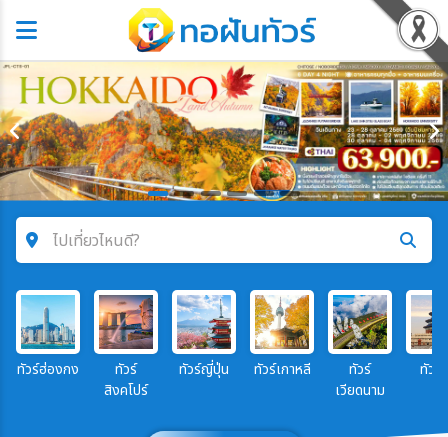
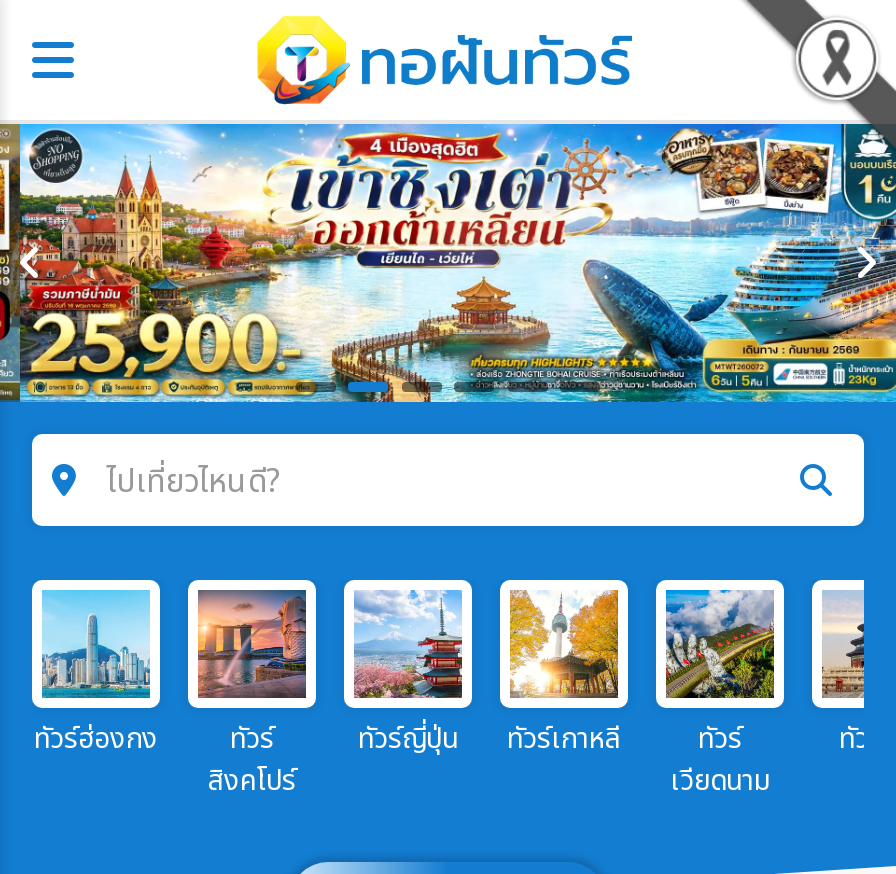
[3,61,445,202] [image] -> [6,122,890,404] [image]

